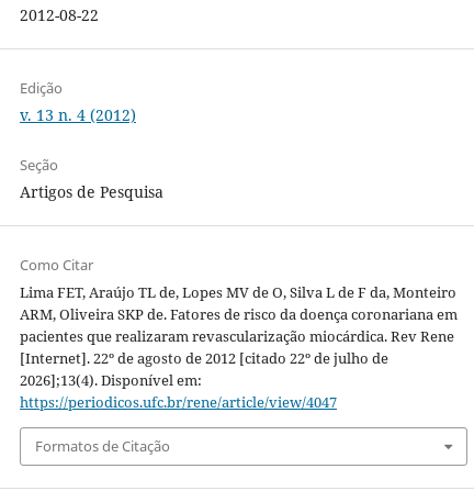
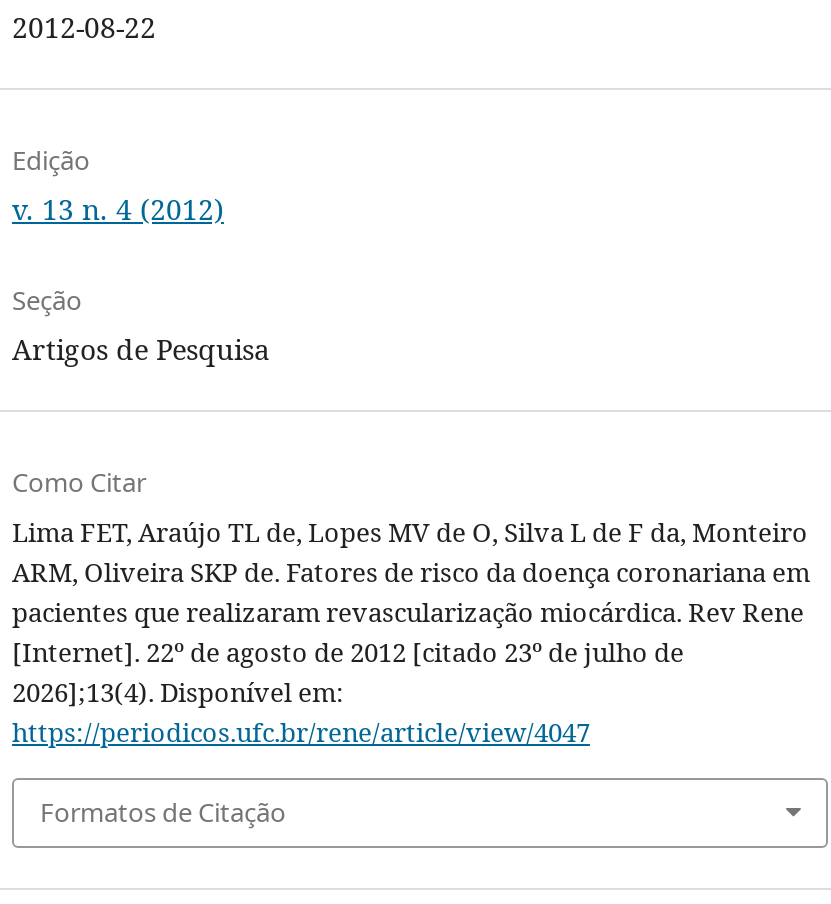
[20,348,388,368] [Internet]. 22º de agosto de 2012 [citado 22º de julho de -> [12,634,684,670] [Internet]. 22º de agosto de 2012 [citado 23º de julho de

